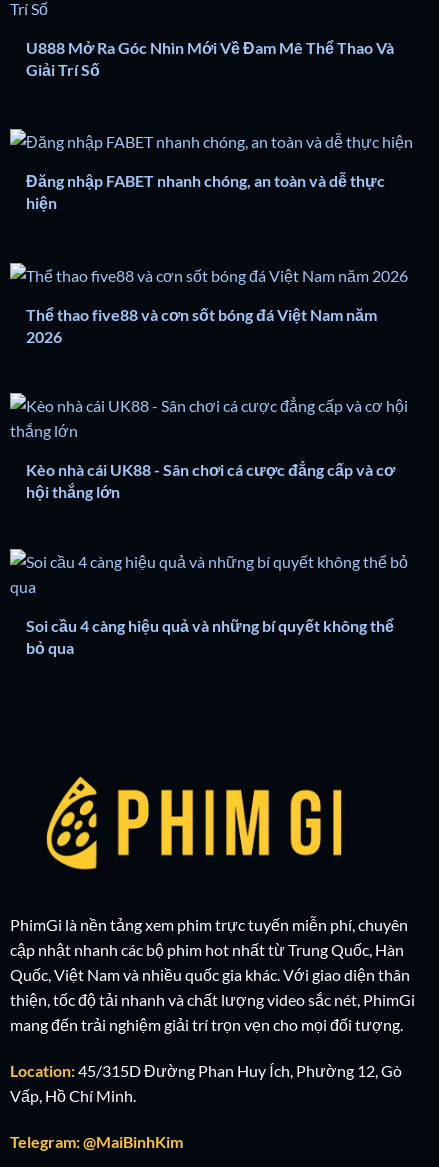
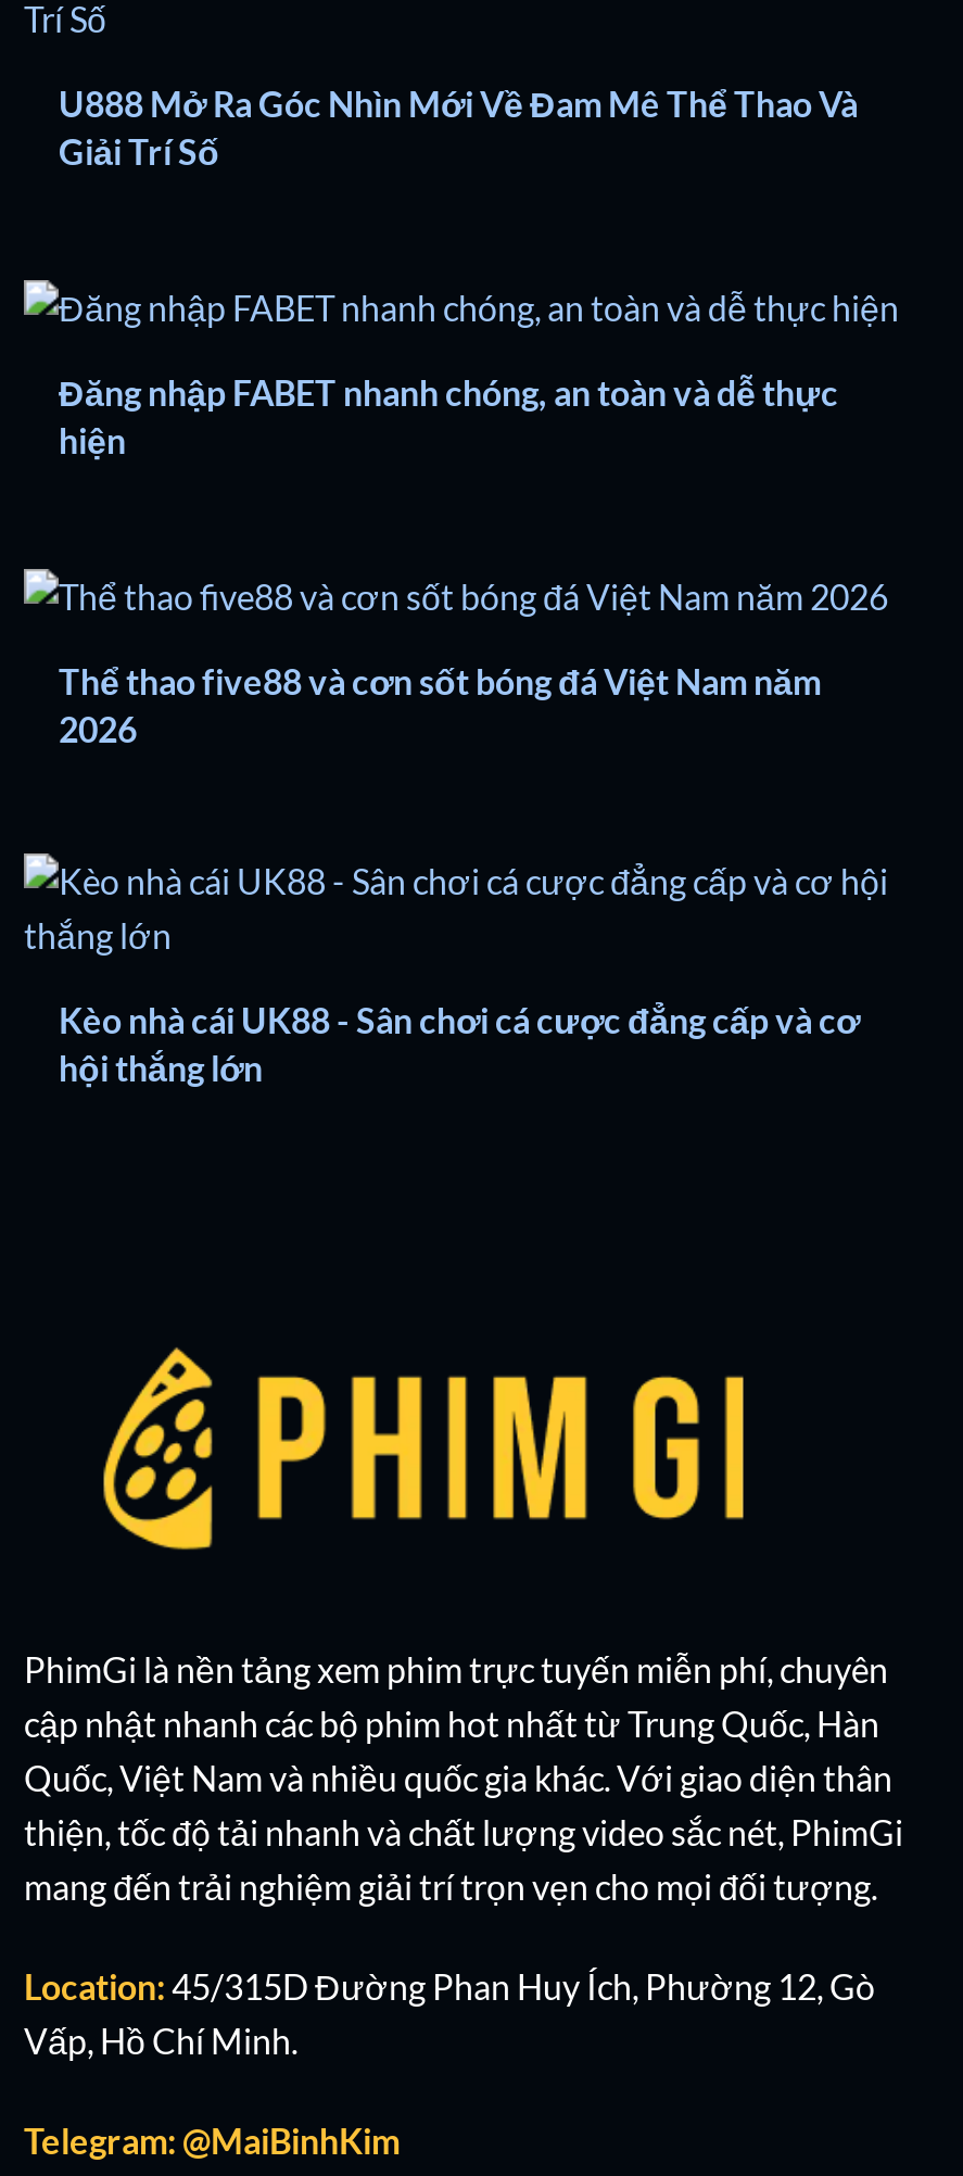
[26,616,394,657] Soi cầu 4 càng hiệu quả và những bí quyết không thể | bỏ qua -> none

